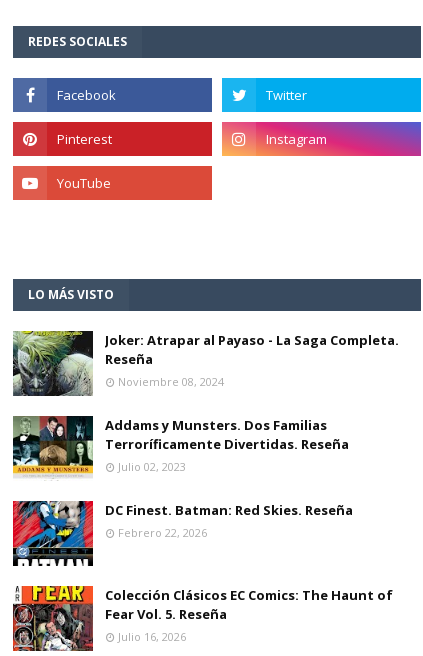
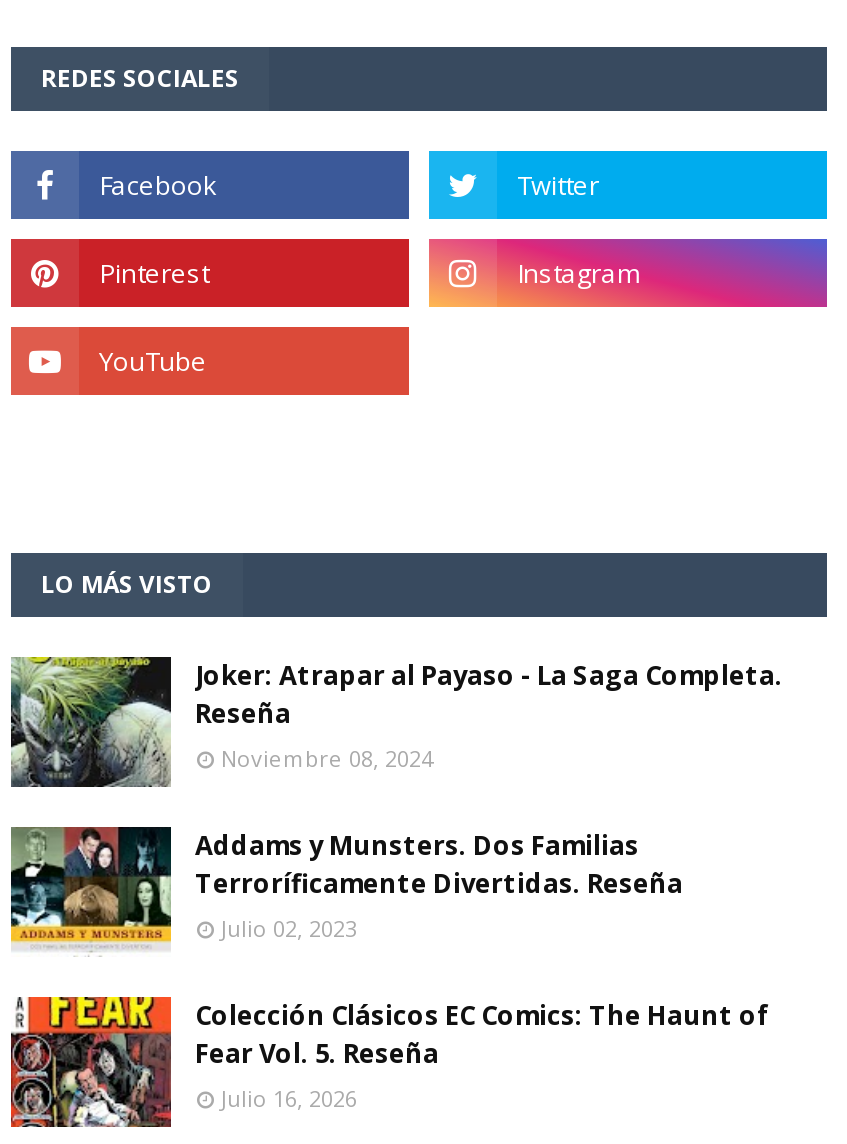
[12,500,353,567] [image] | DC Finest. Batman: Red Skies. Reseña | Febrero 22, 2026 -> none

